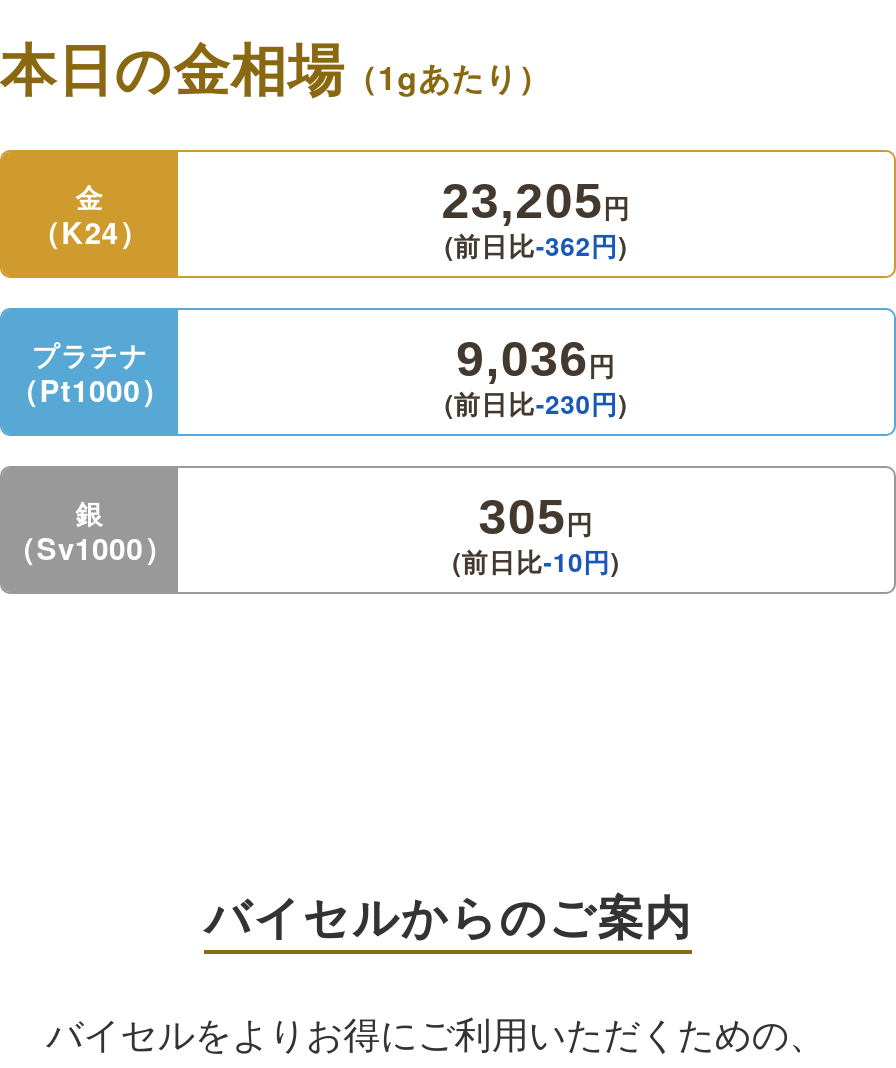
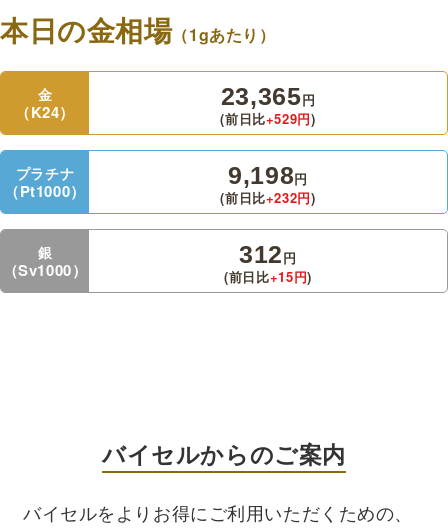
[441,171,631,227] 23,205円 -> [221,81,315,109] 23,365円
[444,225,628,263] (前日比-362円) -> [220,108,316,127] (前日比+529円)
[456,329,616,385] 9,036円 -> [228,160,308,188] 9,198円
[444,383,628,421] (前日比-230円) -> [220,187,316,206] (前日比+232円)
[478,487,594,543] 305円 -> [239,239,297,267] 312円
[452,541,620,579] (前日比-10円) -> [224,266,312,285] (前日比+15円)

